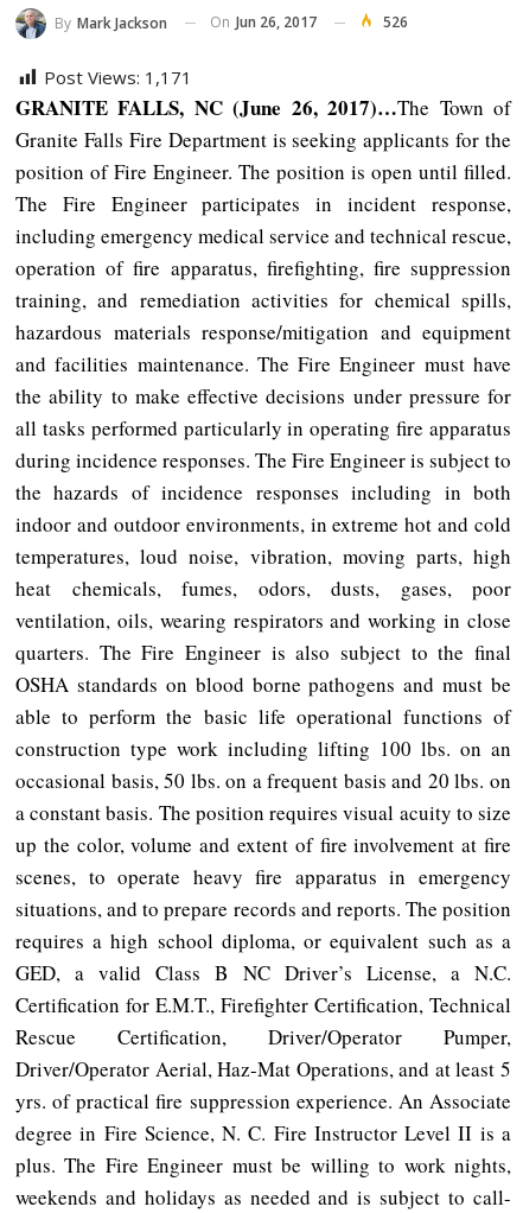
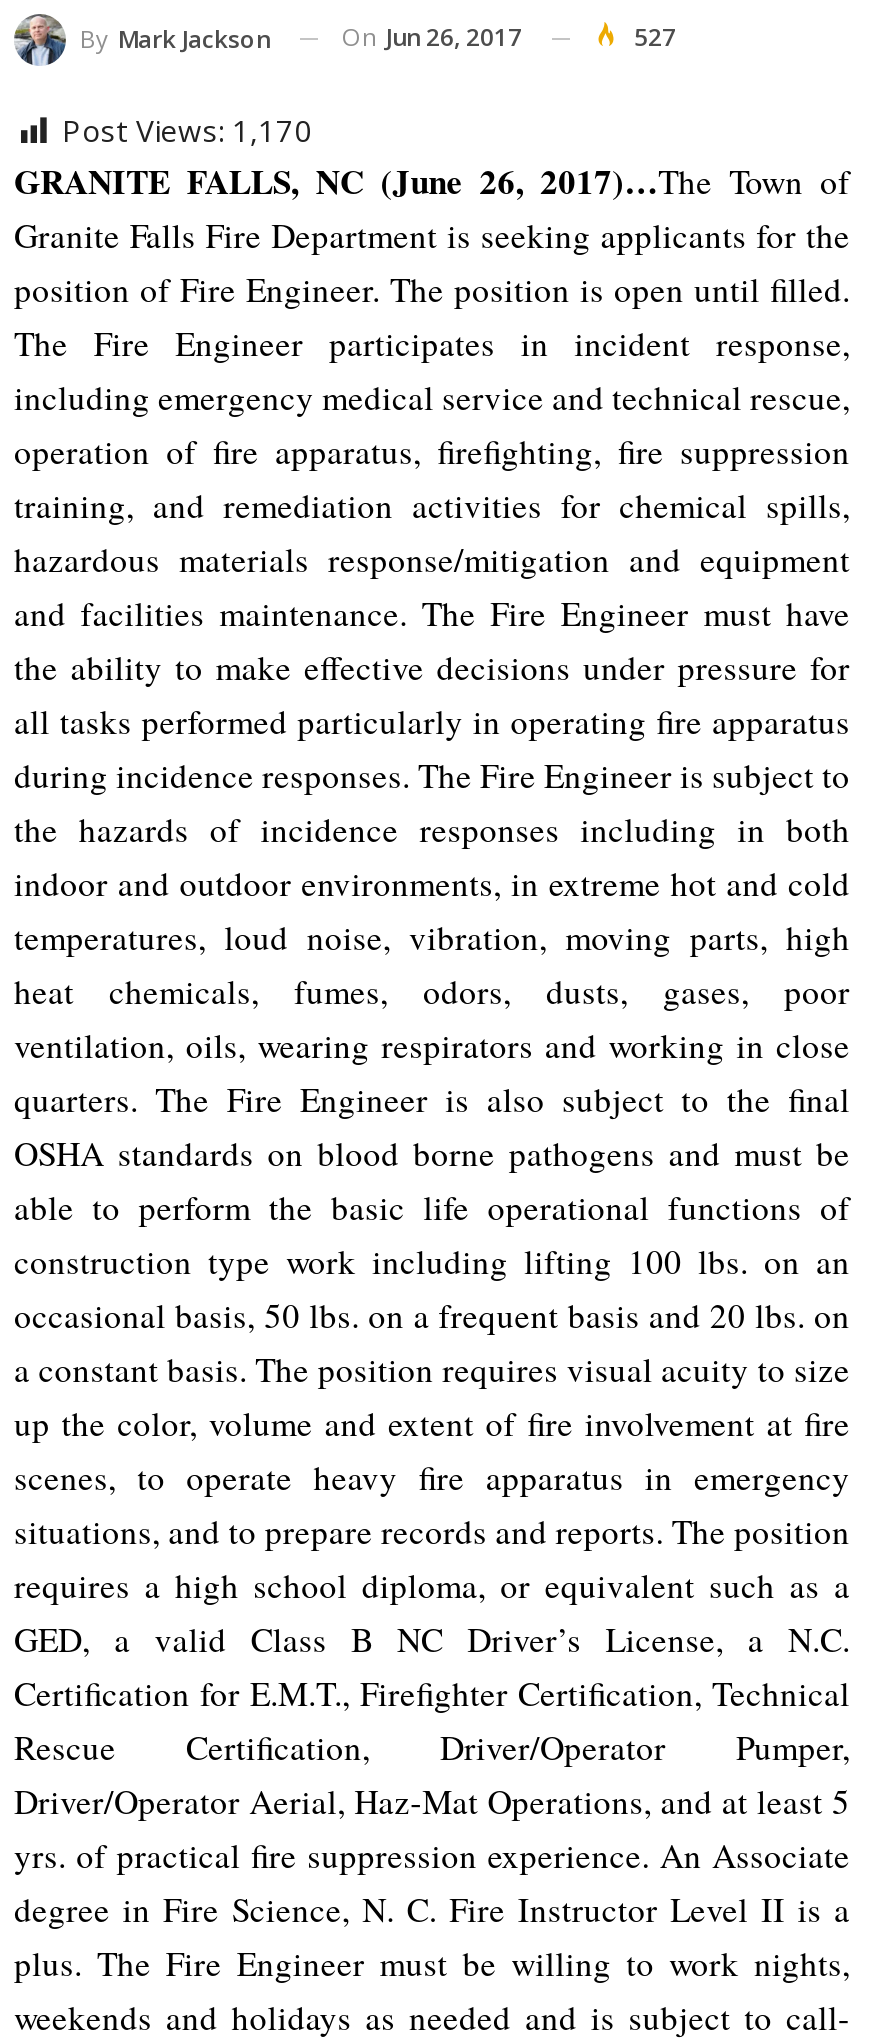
[383,12,408,32] 526 -> [634,20,676,54] 527
[44,65,192,89] Post Views: 1,171 -> [62,110,312,150] Post Views: 1,170

